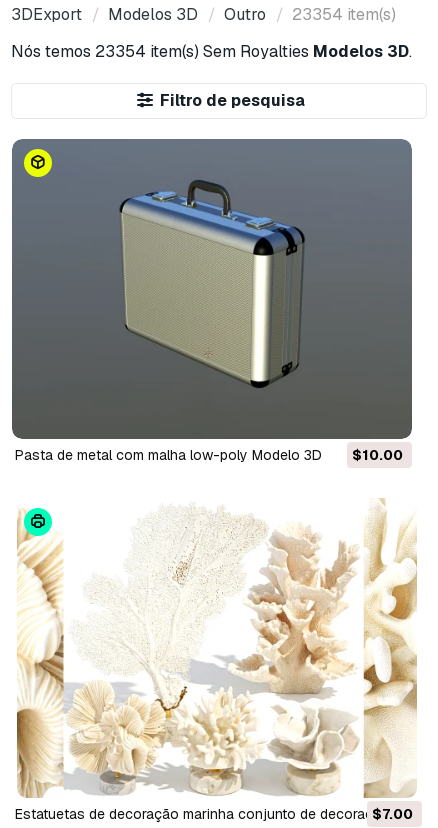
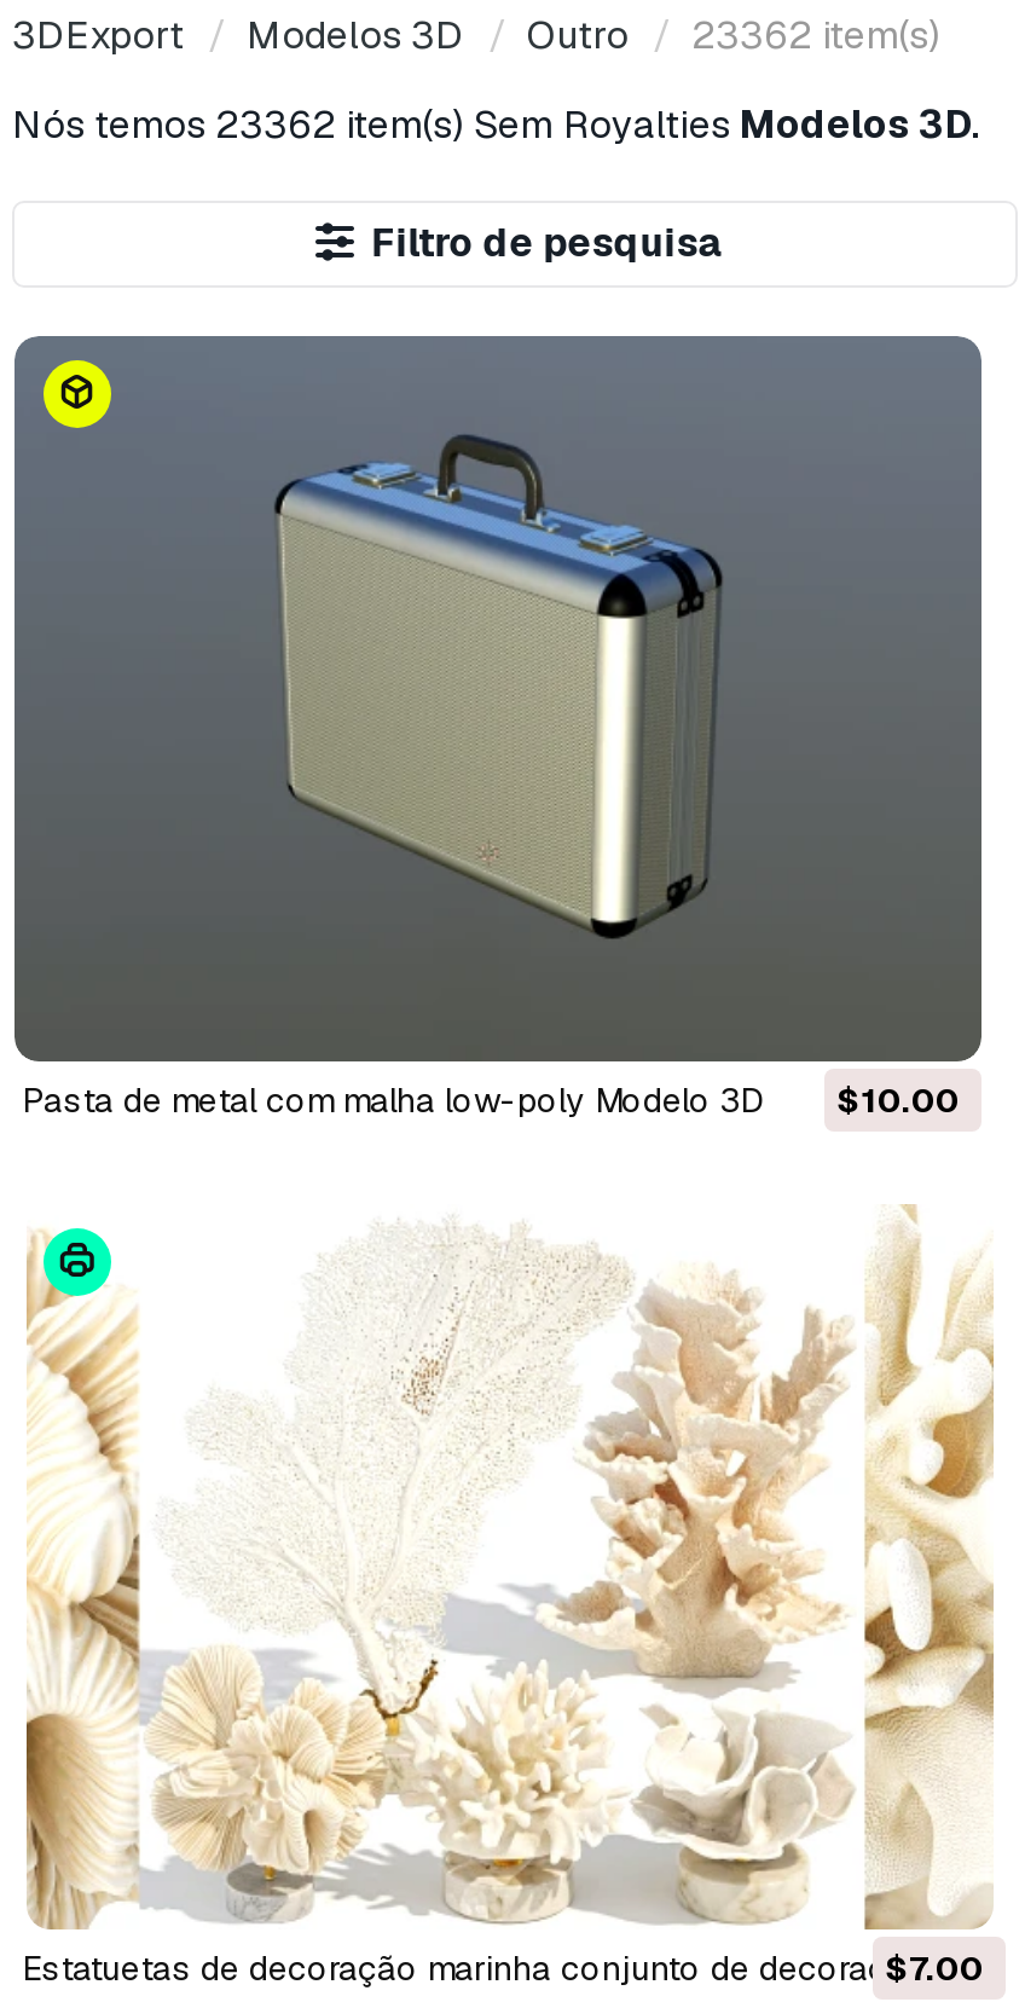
[11,4,396,25] 3DExport Modelos 3D Outro 23354 item(s) -> [12,10,940,60] 3DExport Modelos 3D Outro 23362 item(s)
[11,41,412,62] Nós temos 23354 item(s) Sem Royalties Modelos 3D. -> [12,99,979,150] Nós temos 23362 item(s) Sem Royalties Modelos 3D.

